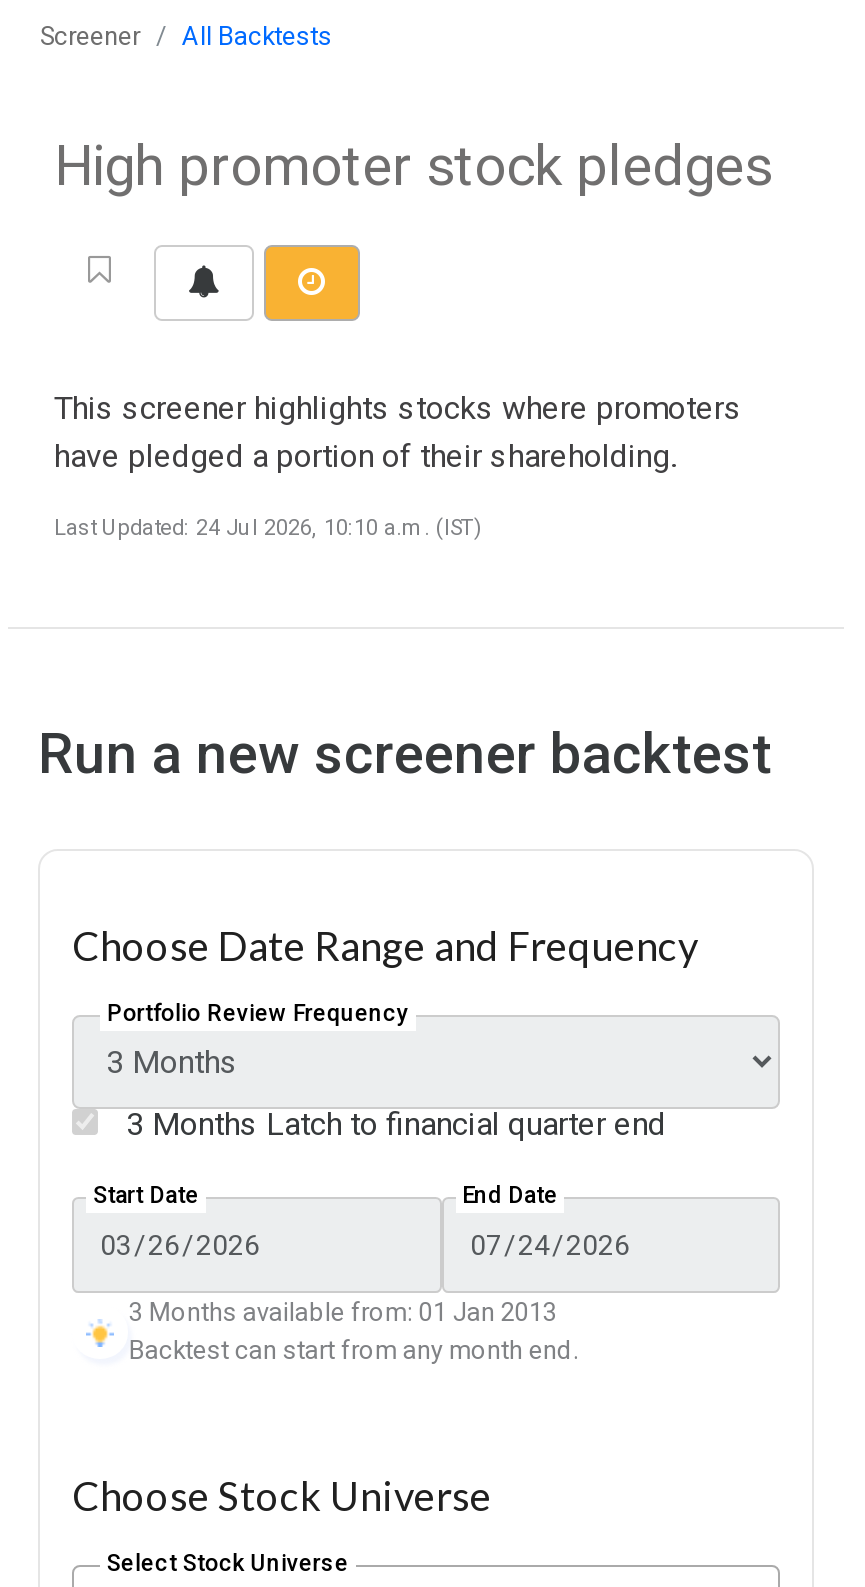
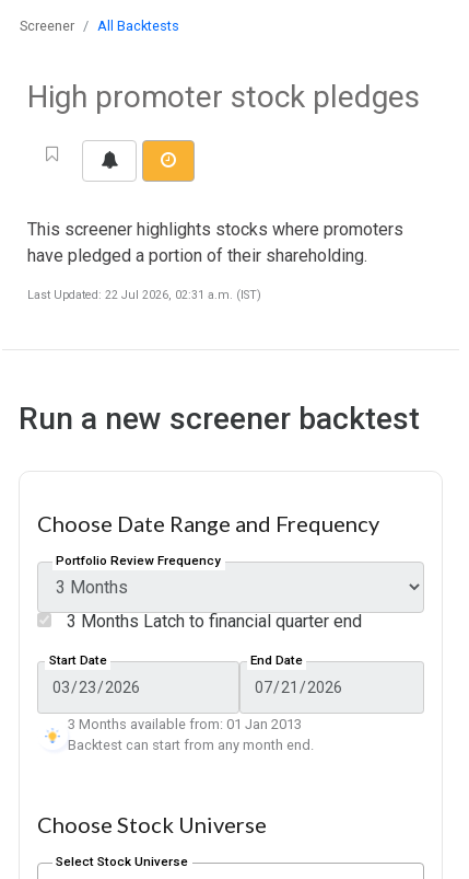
[54,516,482,542] Last Updated: 24 Jul 2026, 10:10 a.m. (IST) -> [27,288,261,302] Last Updated: 22 Jul 2026, 02:31 a.m. (IST)

